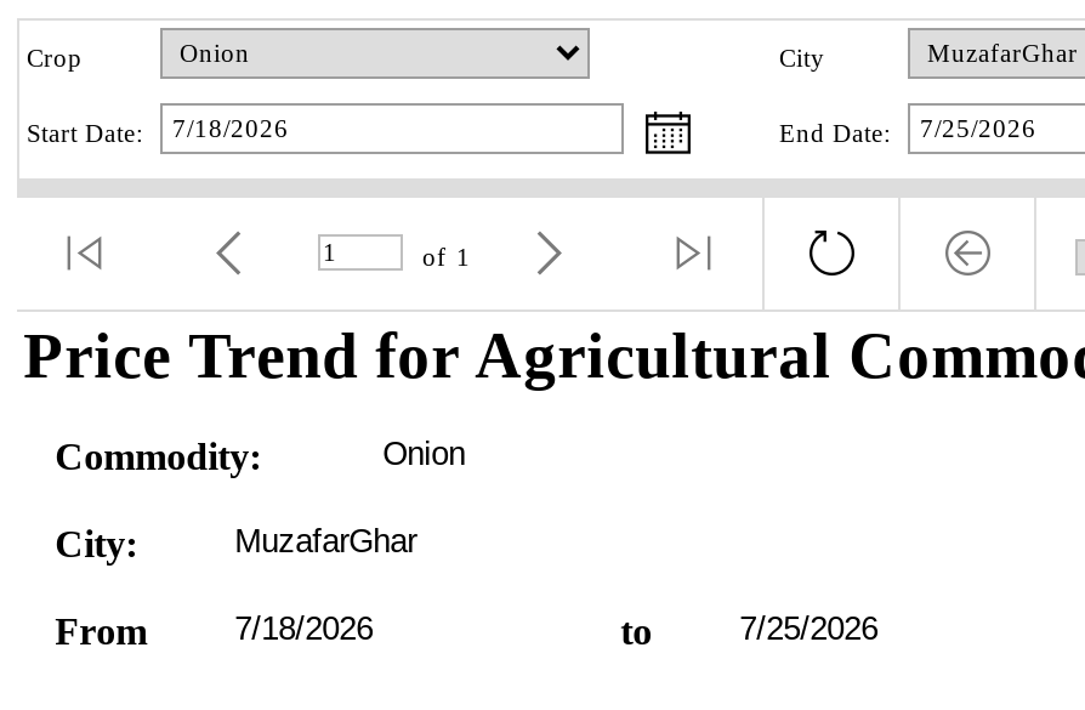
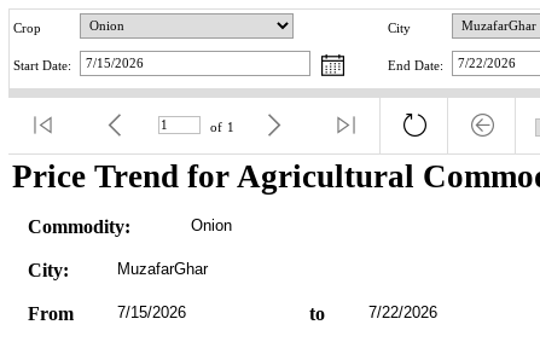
[235,610,373,646] 7/18/2026 -> [117,303,186,321] 7/15/2026
[740,610,878,646] 7/25/2026 -> [368,303,437,321] 7/22/2026

